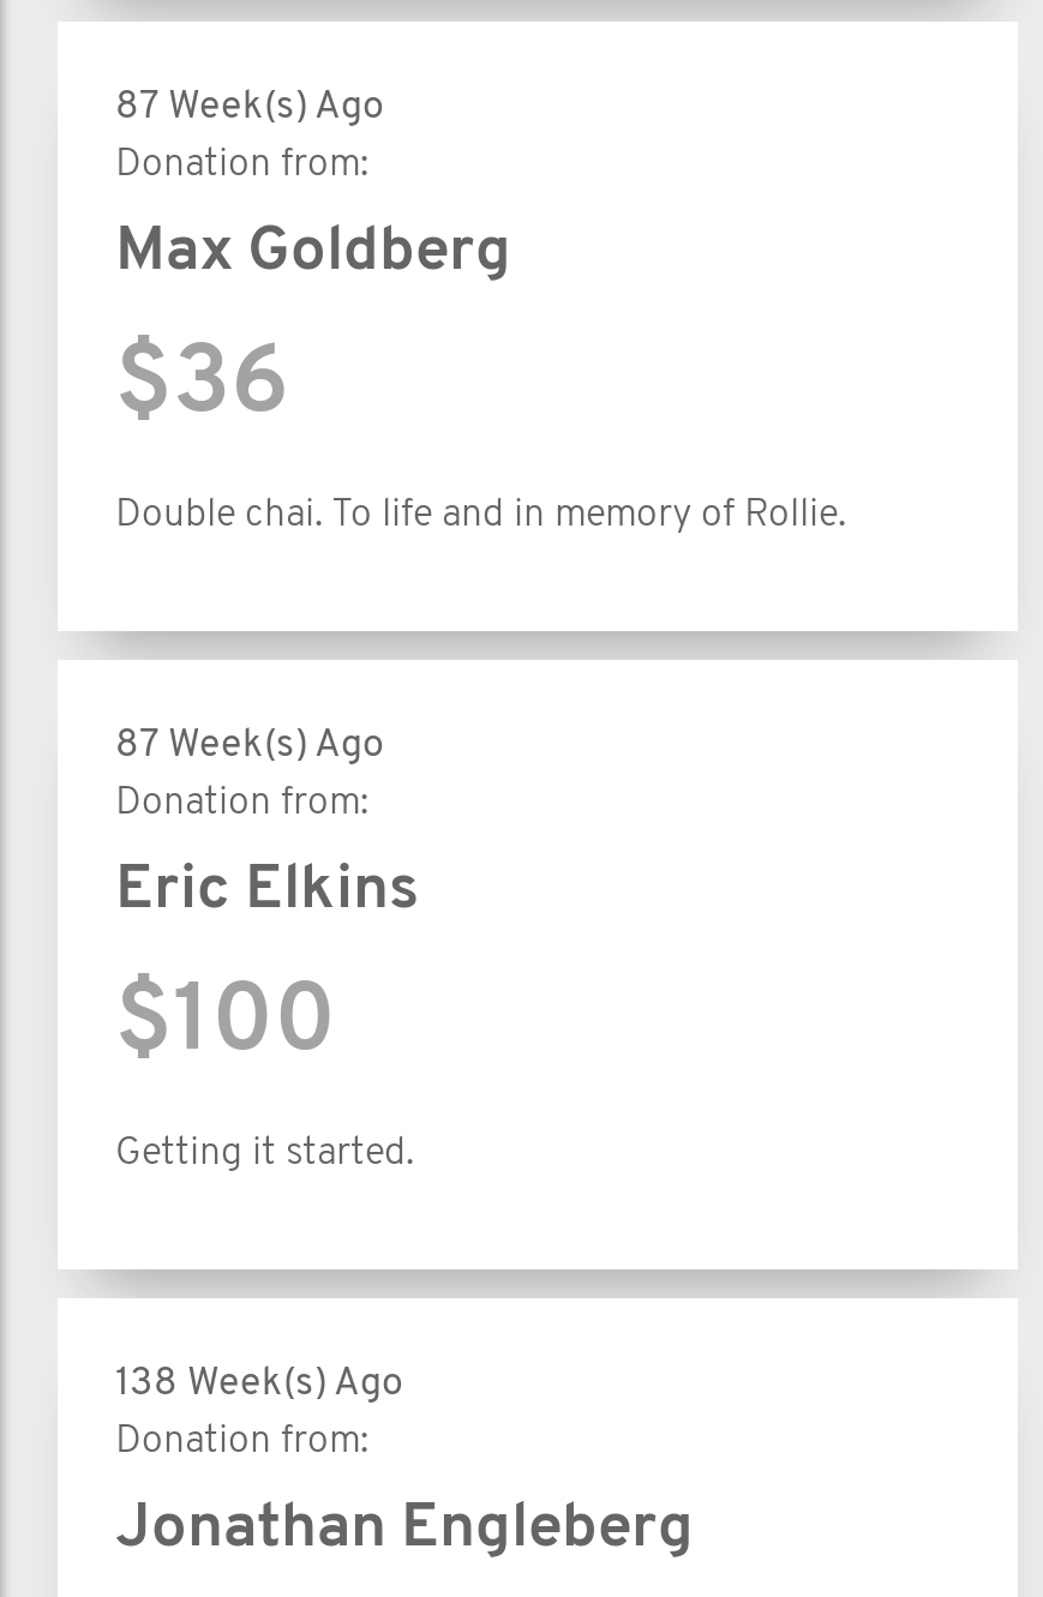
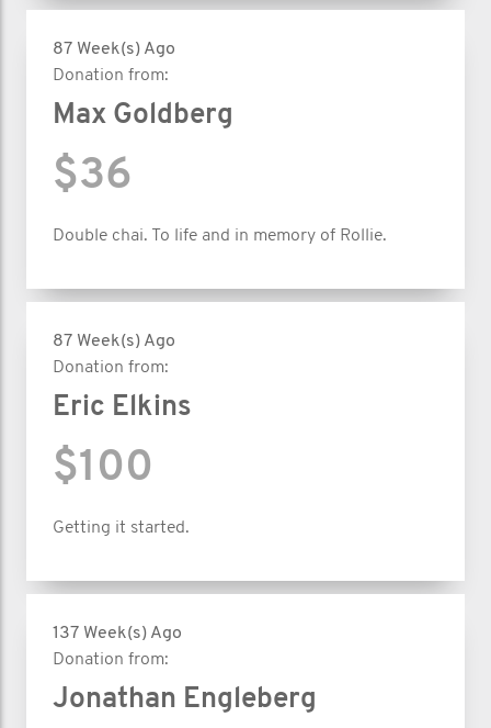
[115,1365,403,1404] 138 Week(s) Ago -> [53,625,182,642] 137 Week(s) Ago

